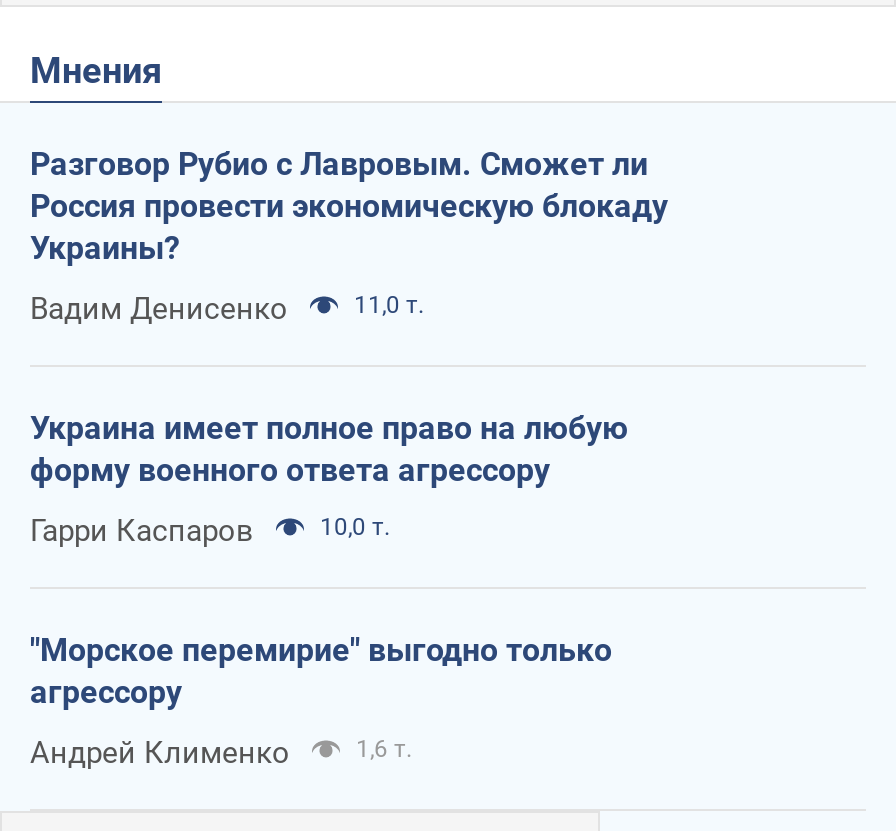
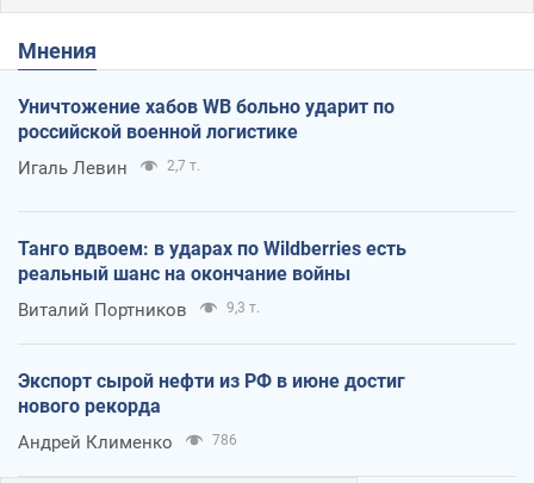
[30,144,668,266] Разговор Рубио с Лавровым. Сможет ли | Россия провести экономическую блокаду | Украины? -> [18,95,395,143] Уничтожение хабов WB больно ударит по | российской военной логистике
[30,290,424,326] Вадим Денисенко | 11,0 т. -> [18,157,200,179] Игаль Левин | 2,7 т.
[30,408,628,488] Украина имеет полное право на любую | форму военного ответа агрессору -> [18,237,406,285] Танго вдвоем: в ударах по Wildberries есть | реальный шанс на окончание войны
[30,512,390,548] Гарри Каспаров | 10,0 т. -> [18,299,260,320] Виталий Портников | 9,3 т.
[30,630,612,710] "Морское перемирие" выгодно только | агрессору -> [18,369,405,417] Экспорт сырой нефти из РФ в июне достиг | нового рекорда
[356,734,412,762] 1,6 т. -> [212,431,237,448] 786

